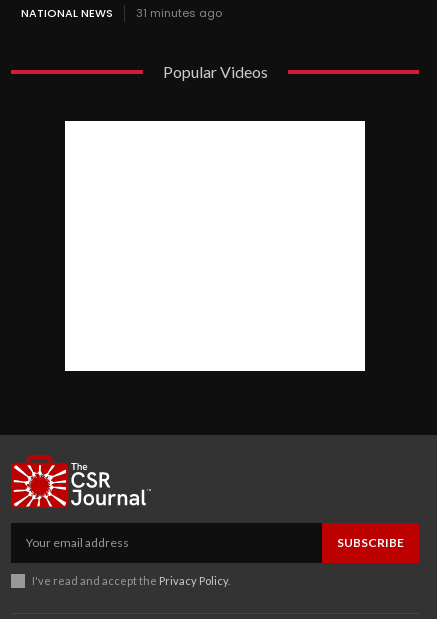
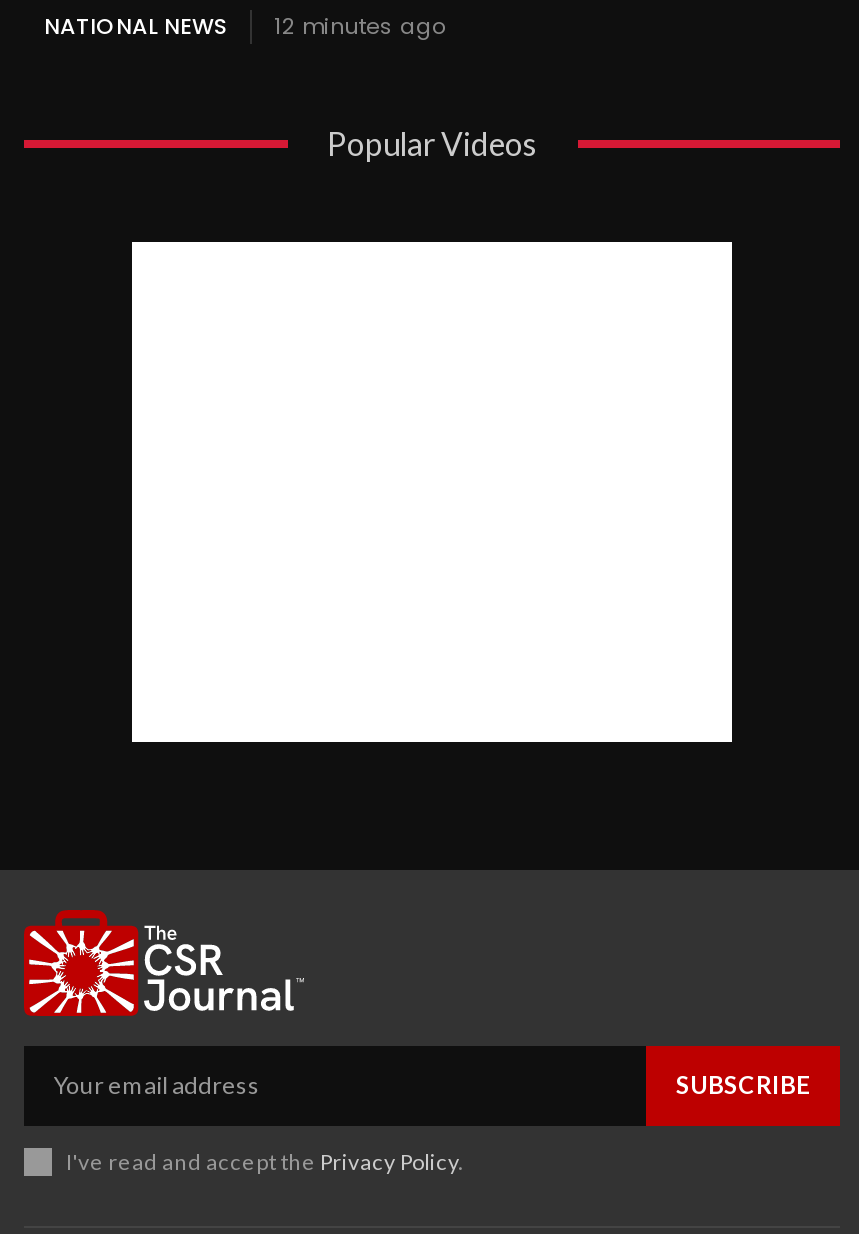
[21,5,222,21] NATIONAL NEWS 31 minutes ago -> [44,11,446,43] NATIONAL NEWS 12 minutes ago

